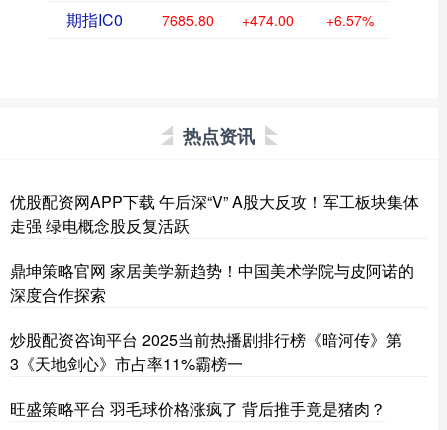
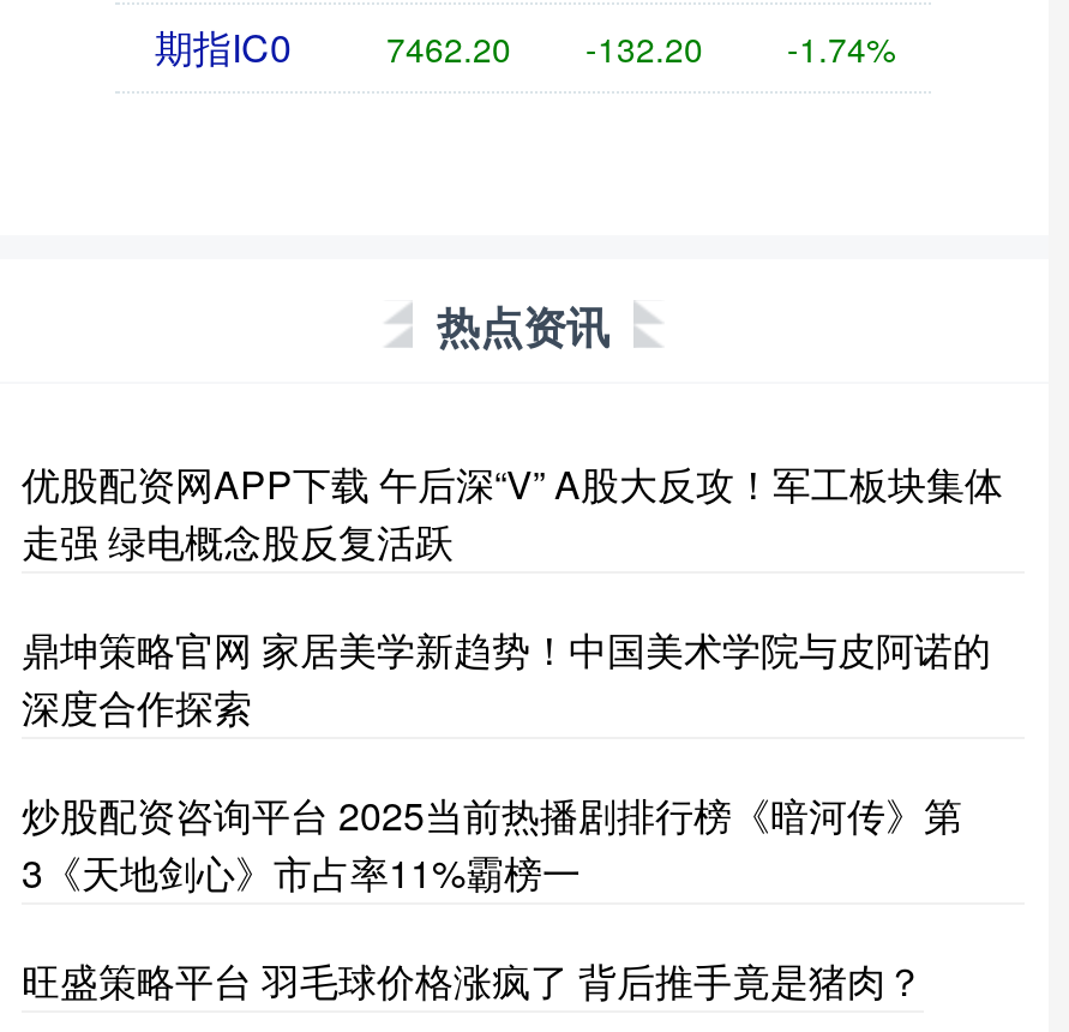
[162,10,214,30] 7685.80 -> [386,25,511,73] 7462.20
[242,10,294,30] +474.00 -> [585,25,703,73] -132.20
[326,10,374,30] +6.57% -> [787,25,895,73] -1.74%

